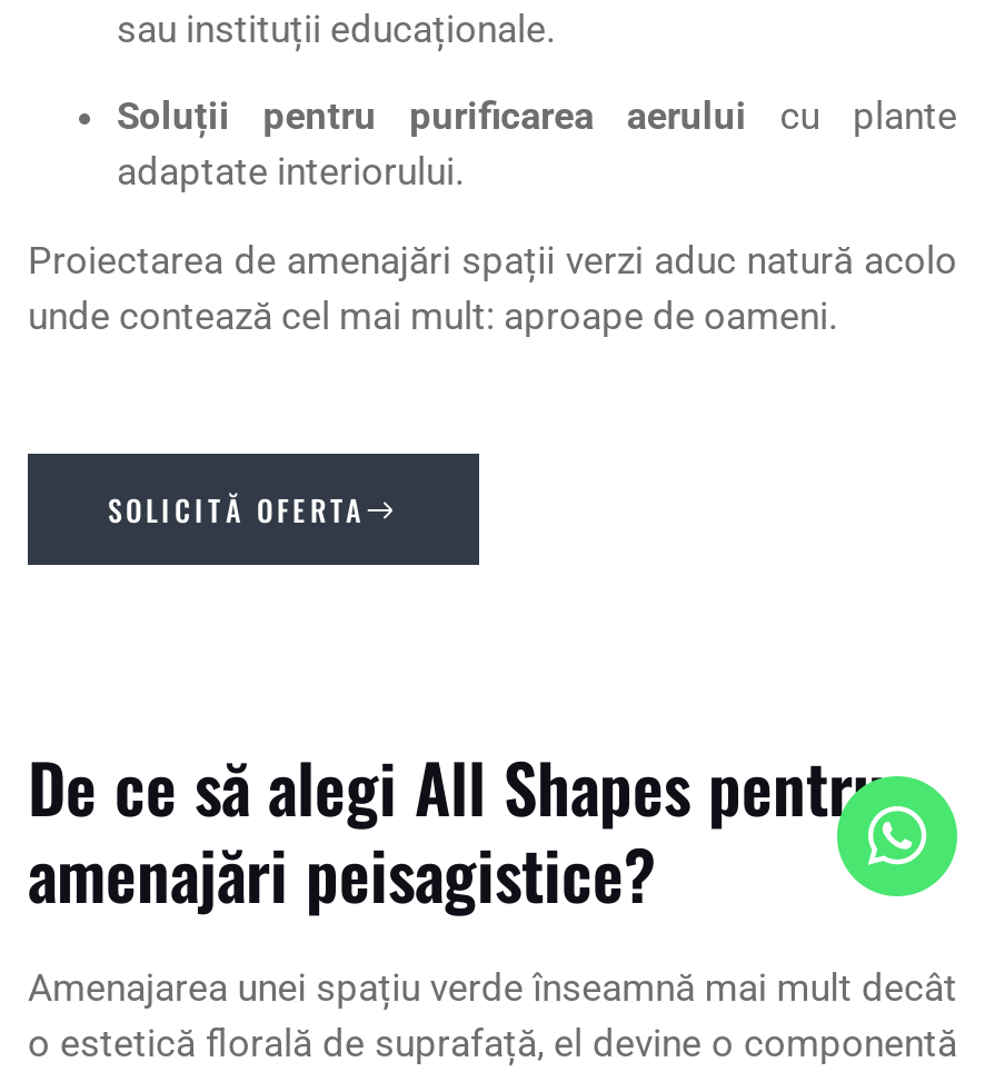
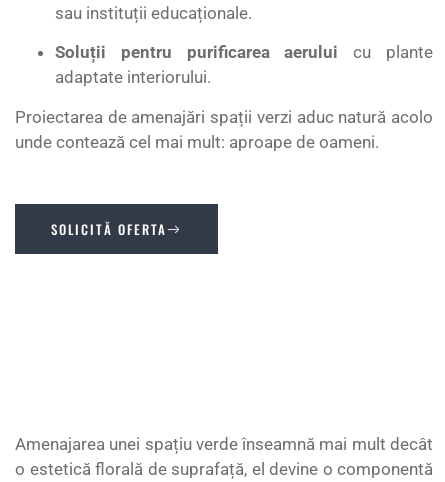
[28,736,959,923] [image] | De ce să alegi All Shapes pentru | amenajări peisagistice? -> none

